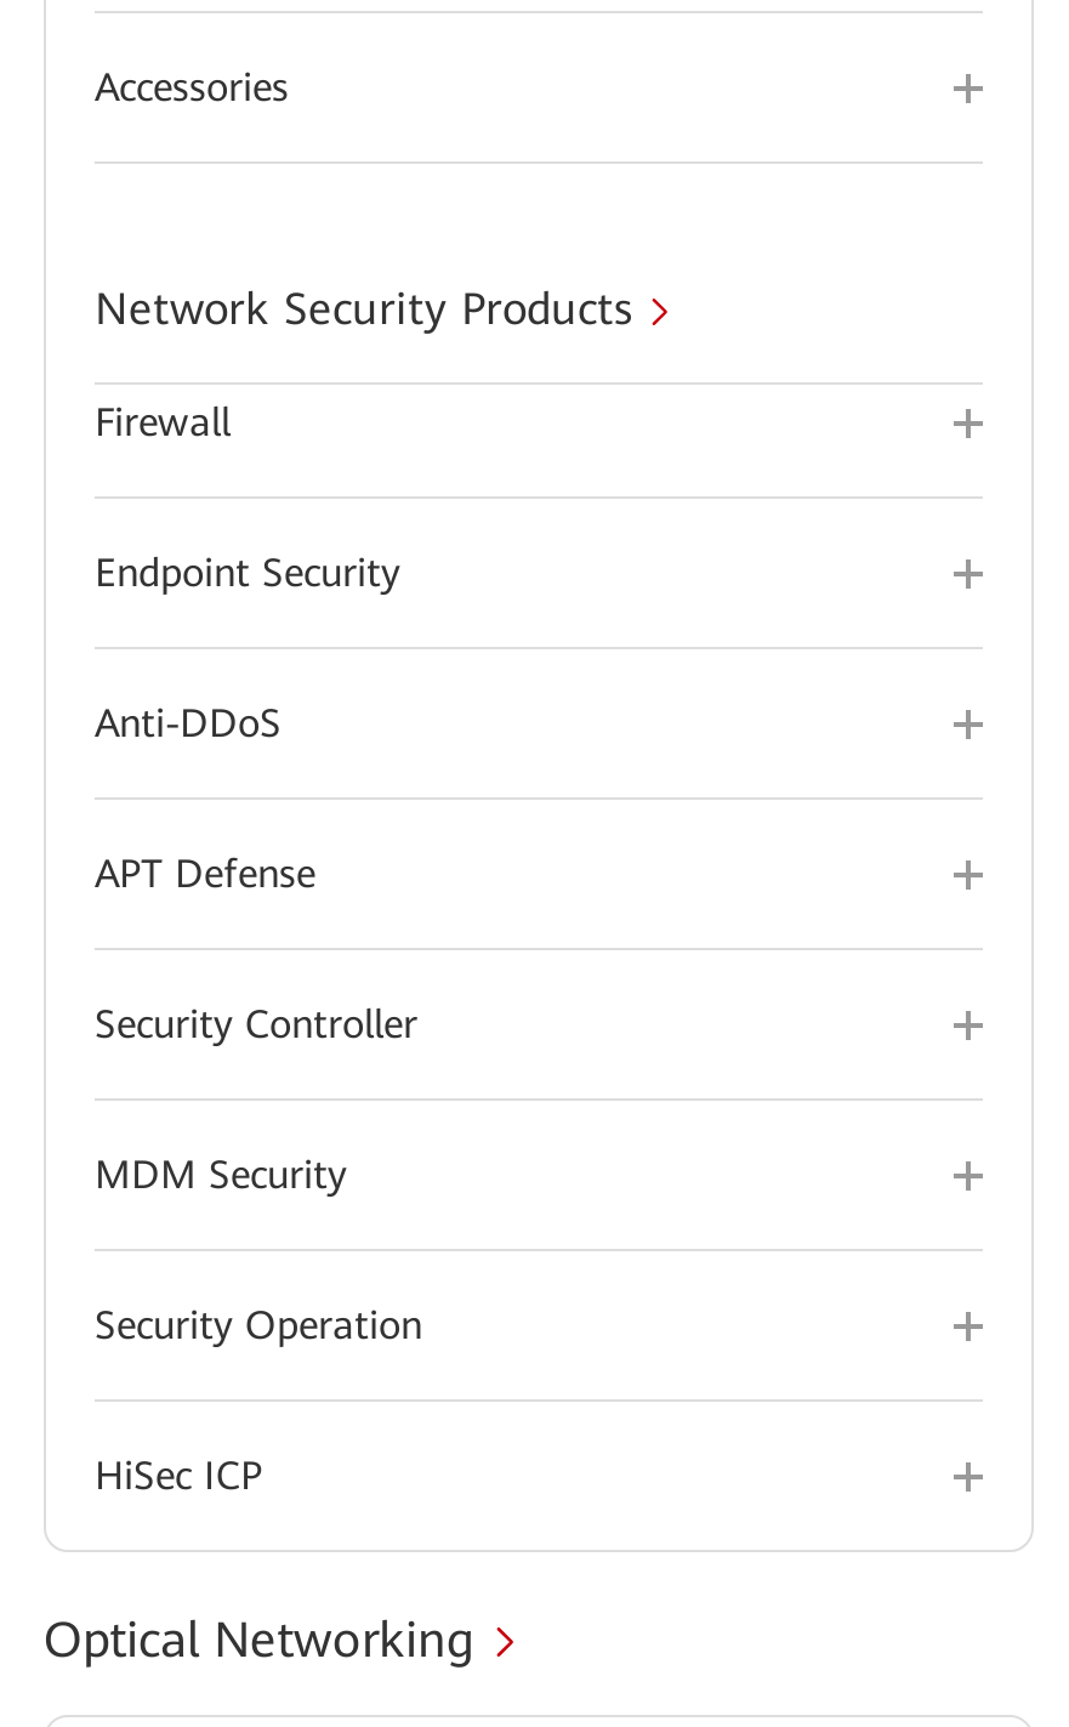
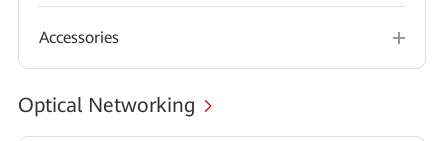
[95,283,633,1499] Network Security Products | Firewall | Endpoint Security | Anti-DDoS | APT Defense | Security Controller | MDM Security | Security Operation | HiSec ICP -> none

